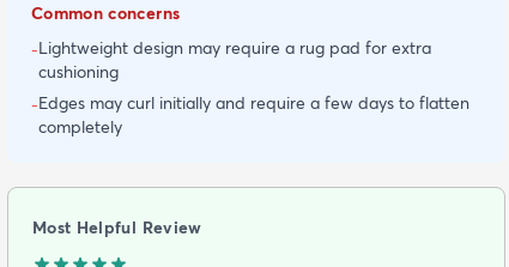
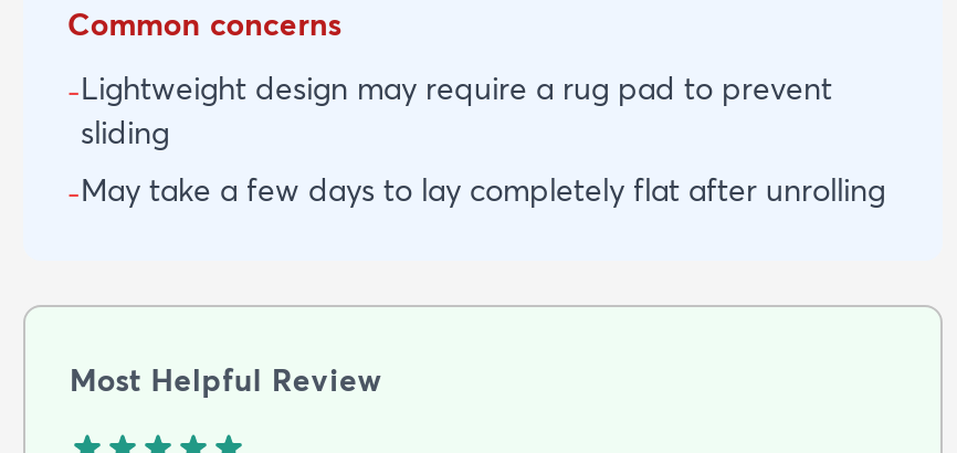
[31,37,469,138] -Lightweight design may require a rug pad for extra | cushioning | -Edges may curl initially and require a few days to flatten | completely -> [67,69,885,215] -Lightweight design may require a rug pad to prevent | sliding | -May take a few days to lay completely flat after unrolling

